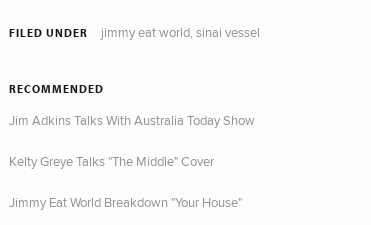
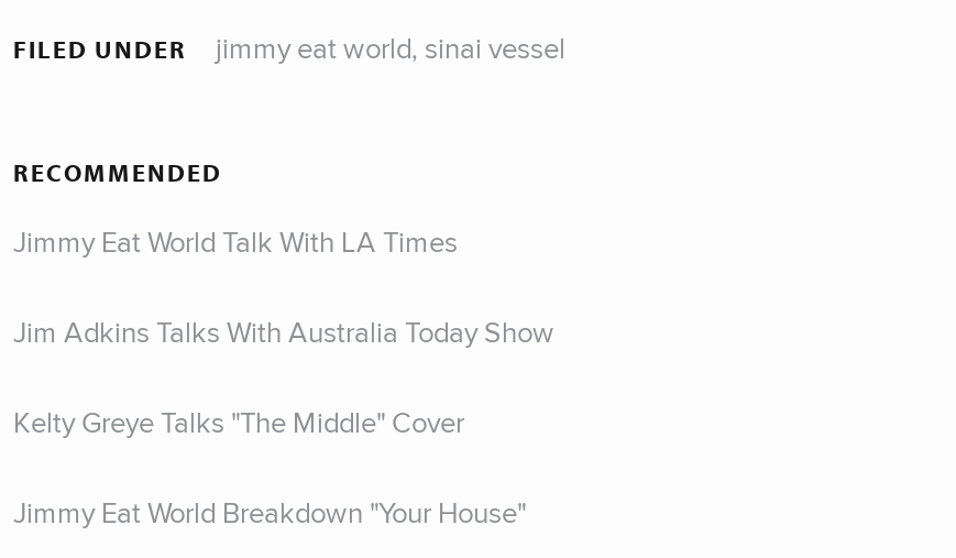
none -> [13,222,458,261] Jimmy Eat World Talk With LA Times

